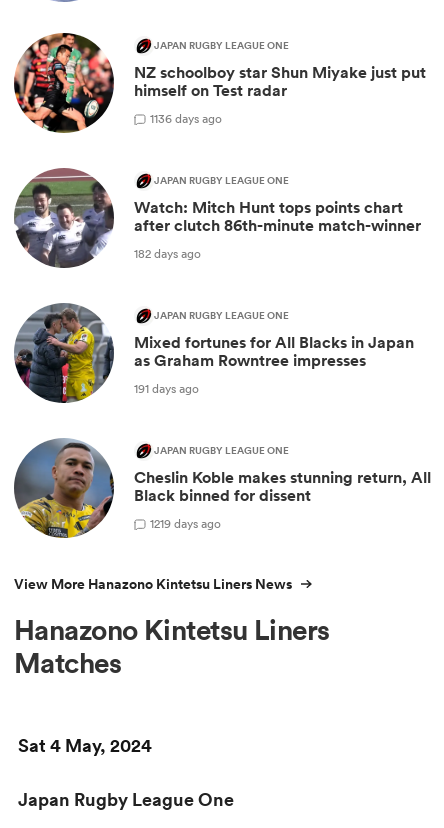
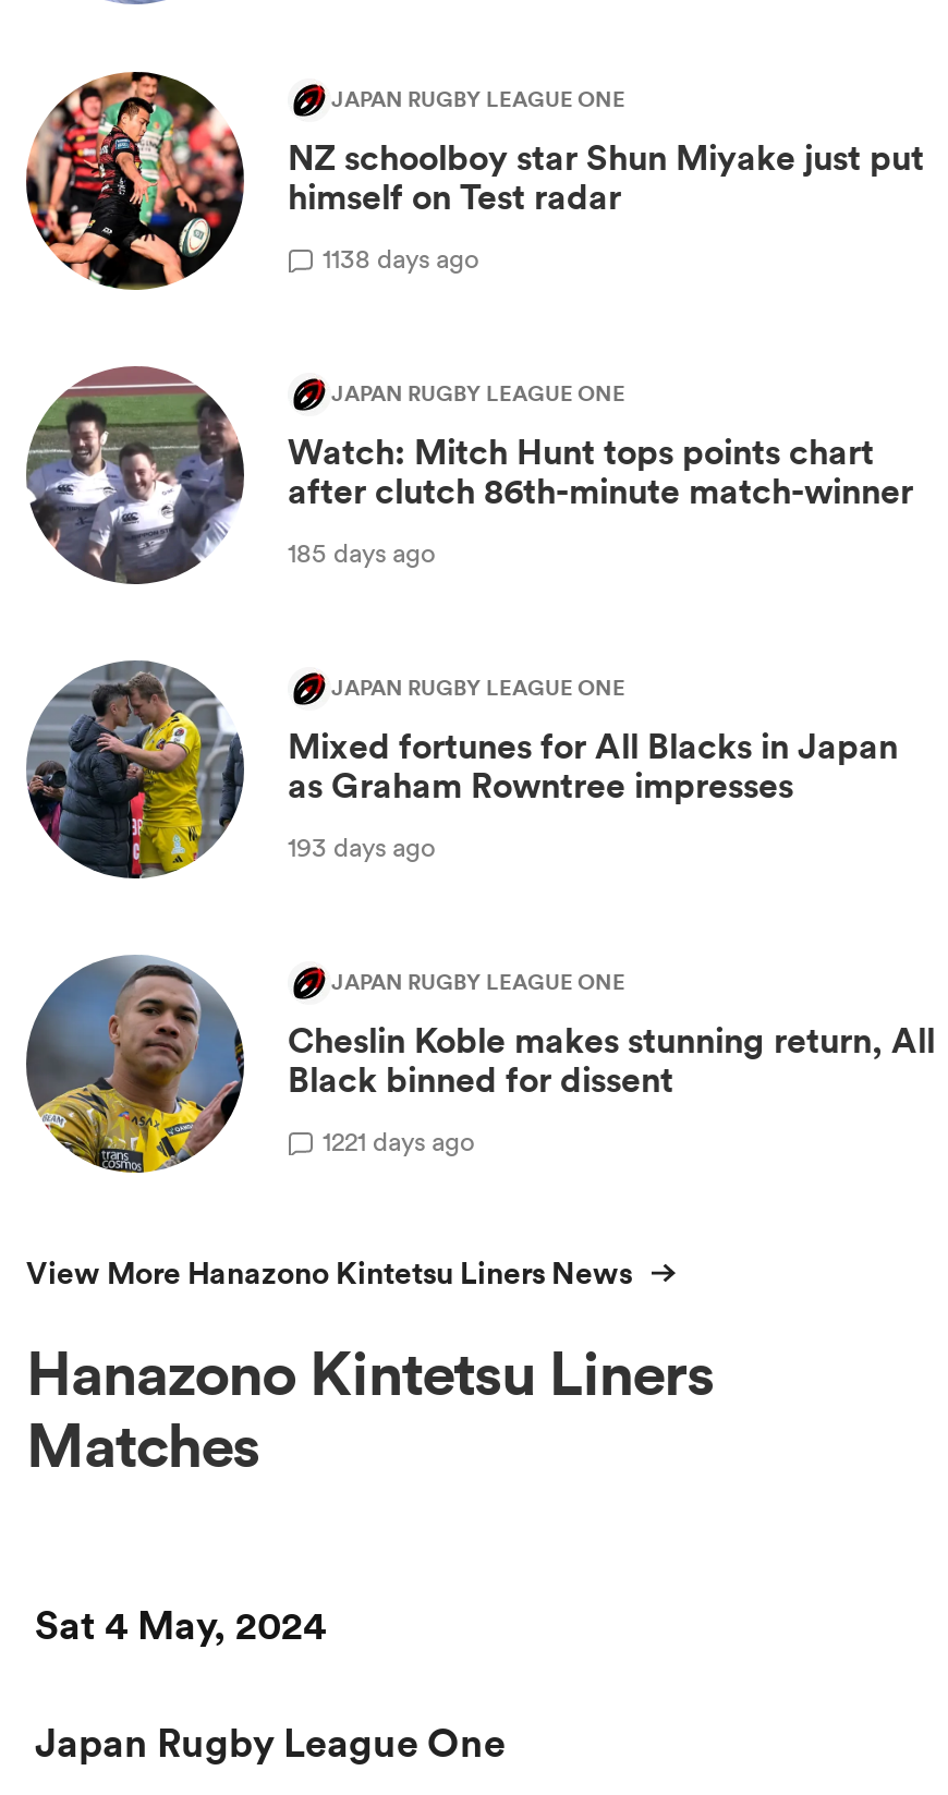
[150,110,222,127] 1136 days ago -> [323,239,479,276] 1138 days ago
[134,245,201,262] 182 days ago -> [288,533,436,570] 185 days ago
[134,380,199,397] 191 days ago -> [288,827,436,864] 193 days ago
[150,515,221,532] 1219 days ago -> [323,1122,475,1159] 1221 days ago

